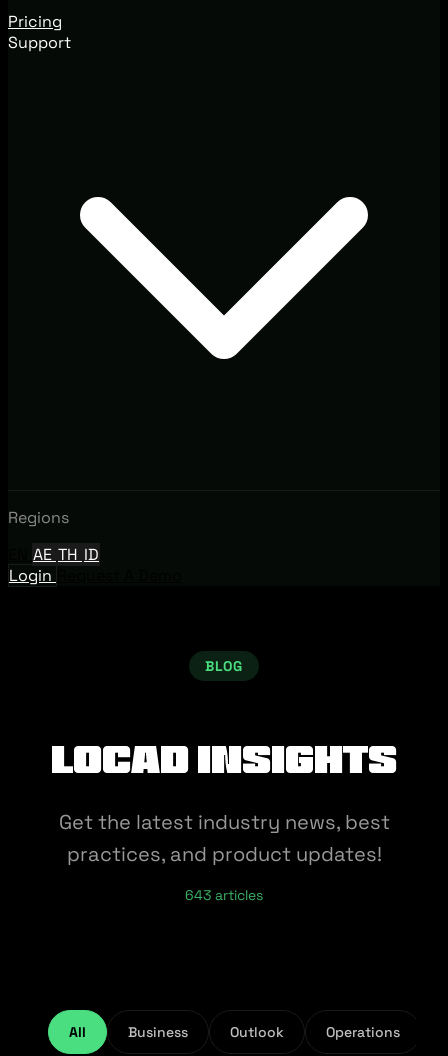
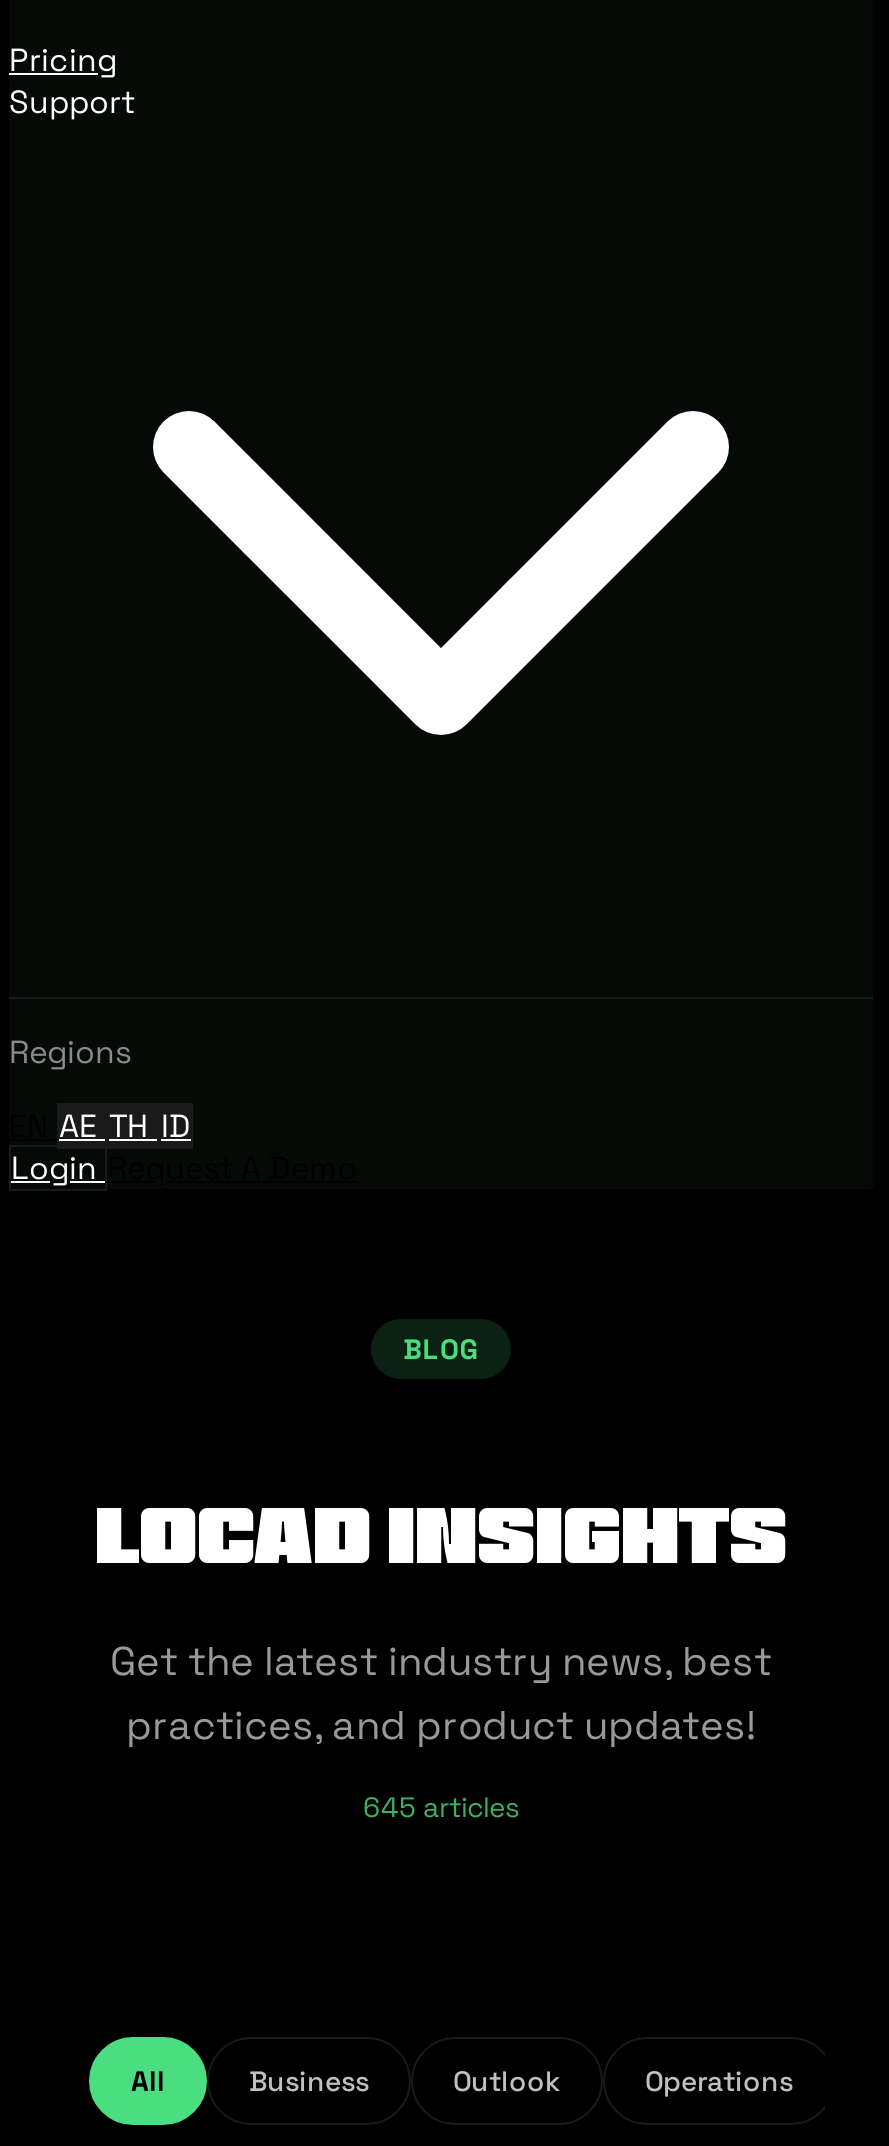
[185,886,263,904] 643 articles -> [363,1789,519,1825] 645 articles

